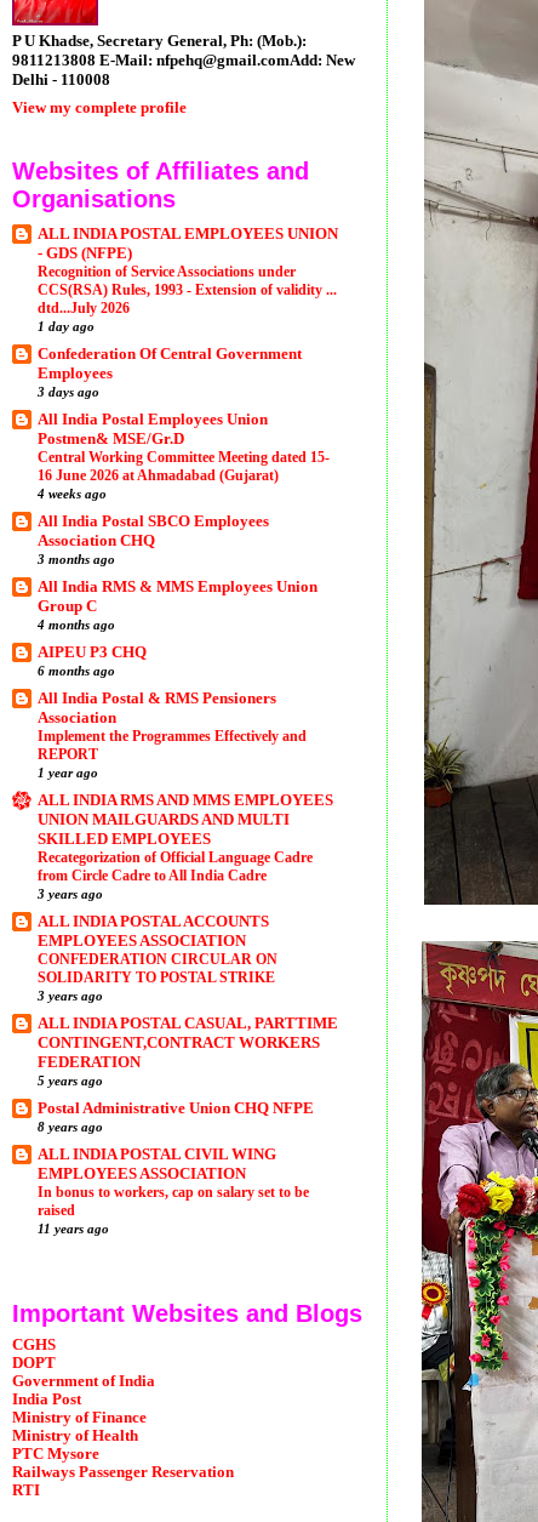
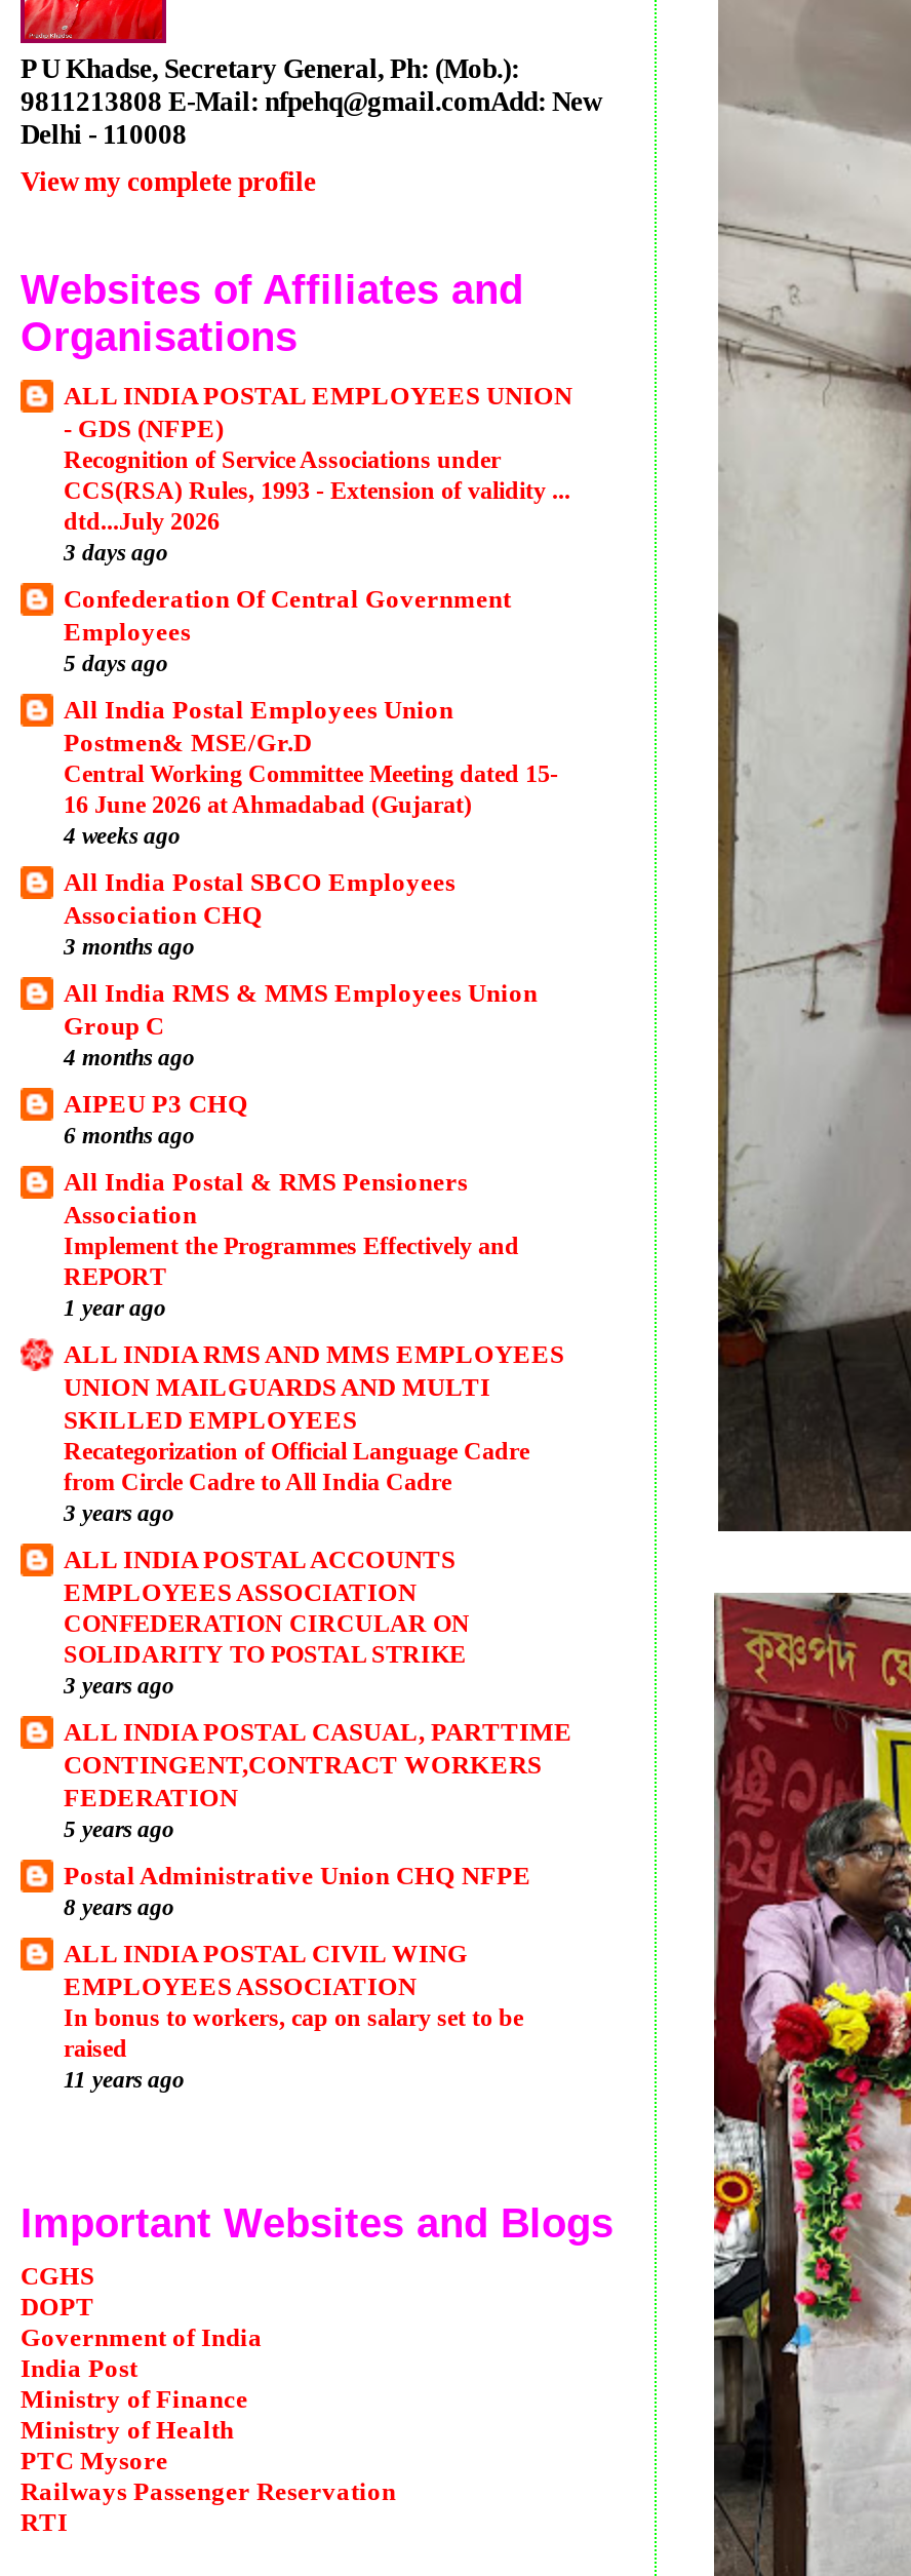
[38,318,95,333] 1 day ago -> [64,539,168,564] 3 days ago
[38,384,99,399] 3 days ago -> [64,650,168,674] 5 days ago

